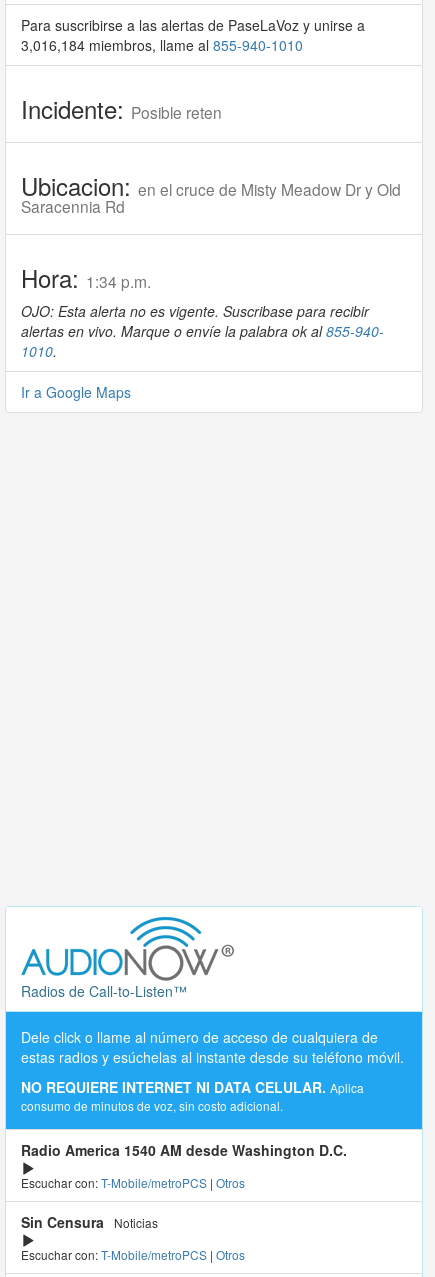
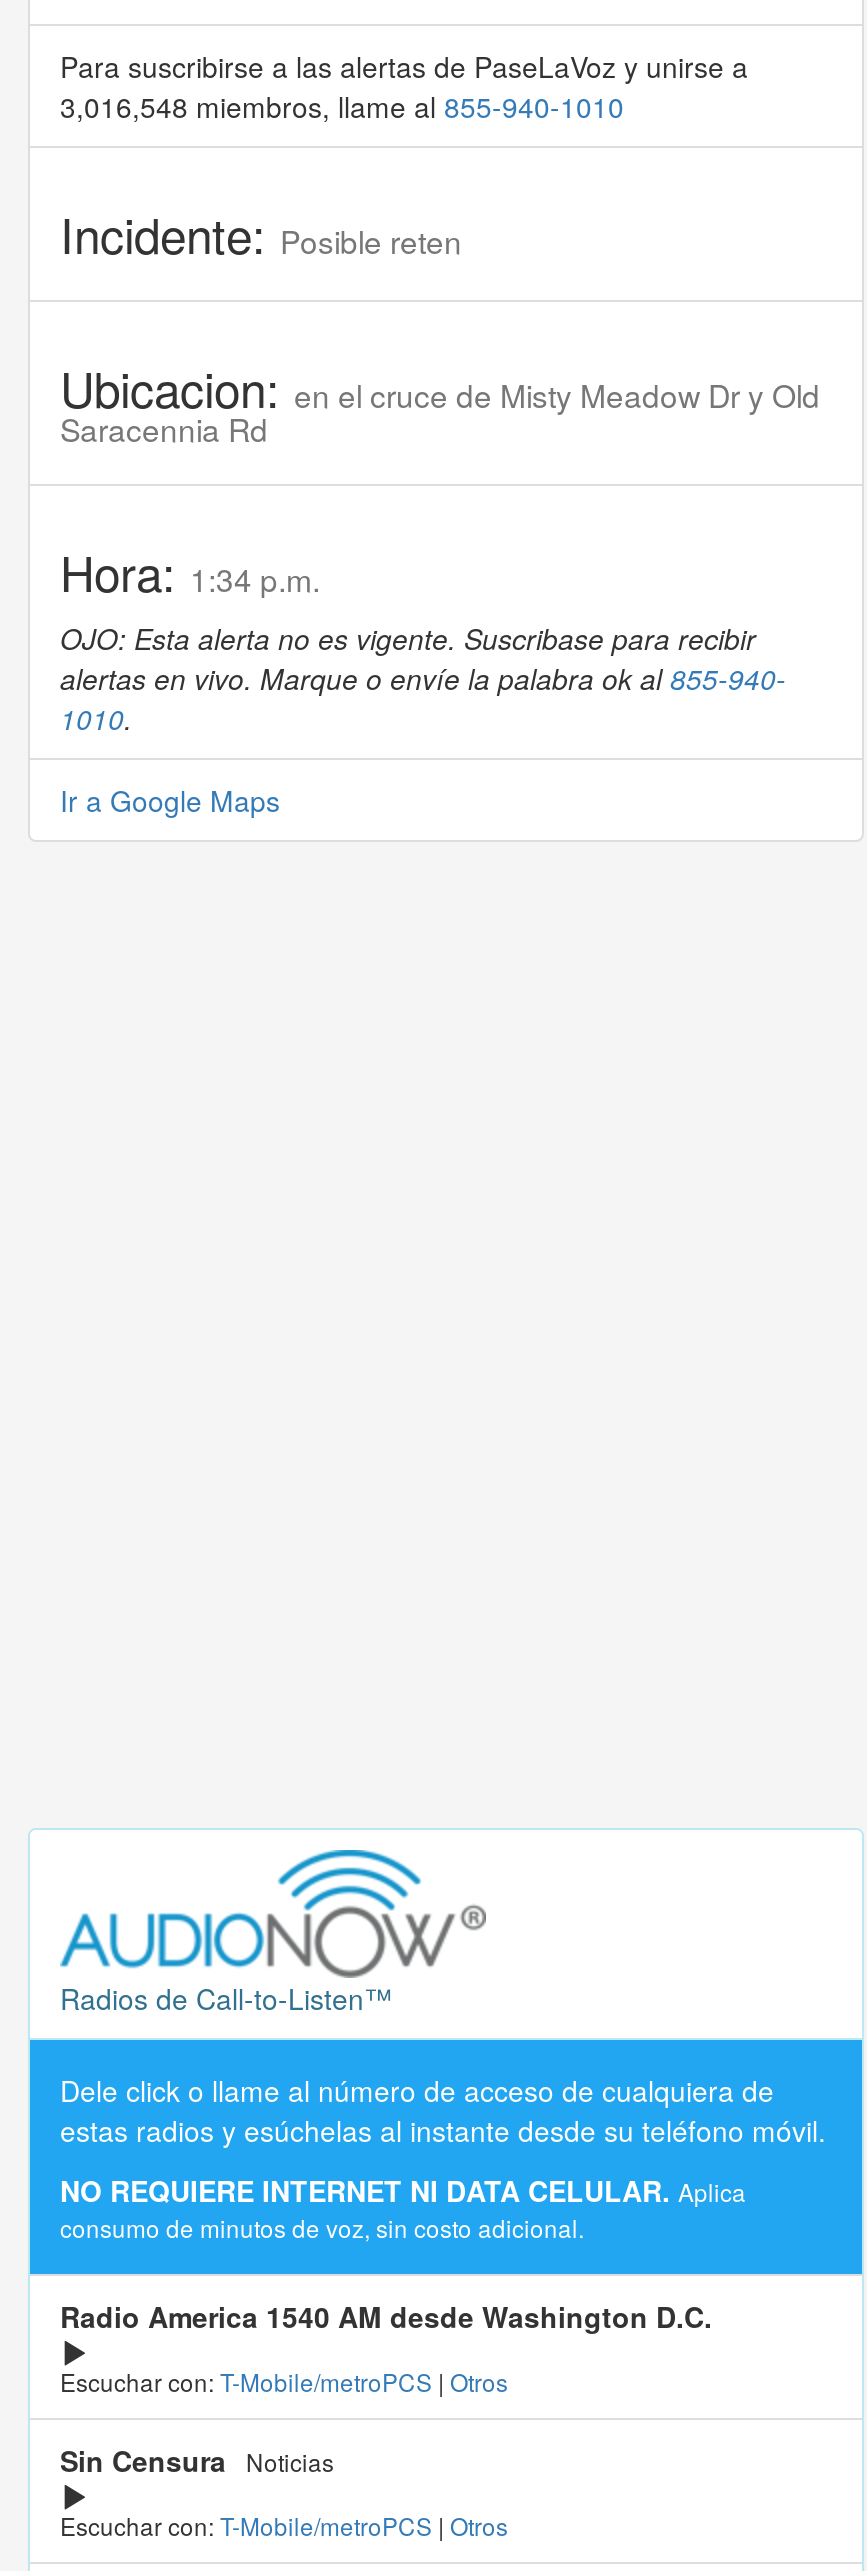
[21,35,303,55] 3,016,184 miembros, llame al 855-940-1010 -> [60,86,624,126] 3,016,548 miembros, llame al 855-940-1010

